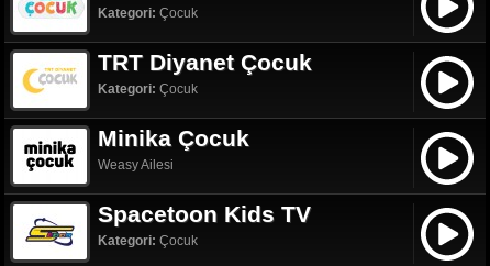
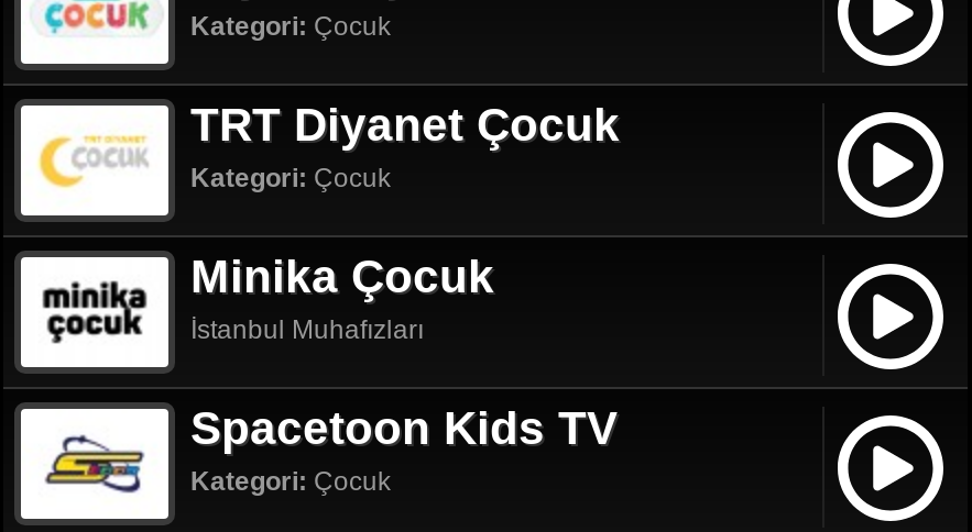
[98,157,174,172] Weasy Ailesi -> [190,314,424,345] İstanbul Muhafızları

